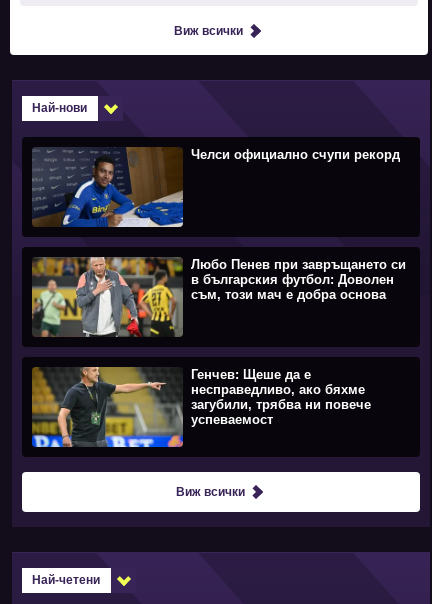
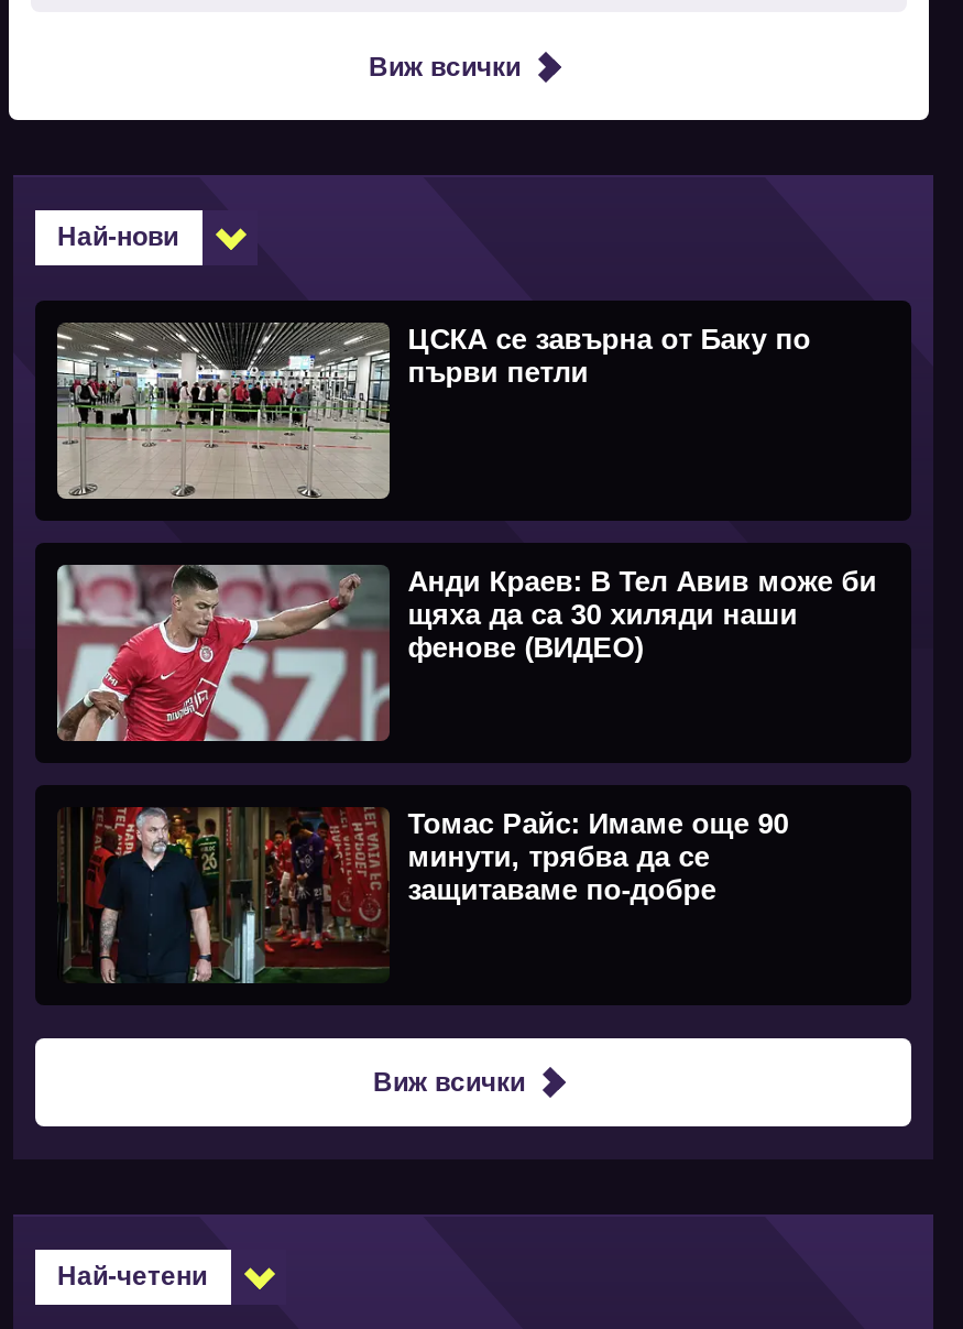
[32,146,400,228] [image] | Челси официално счупи рекорд -> [55,322,810,501] [image] | ЦСКА се завърна от Баку по | първи петли
[32,256,406,337] [image] | Любо Пенев при завръщането си | в българския футбол: Доволен | съм, този мач е добра основа -> [55,564,876,743] [image] | Анди Краев: В Тел Авив може би | щяха да са 30 хиляди наши | фенове (ВИДЕО)
[31,366,371,448] [image] | Генчев: Щеше да е | несправедливо, ако бяхме | загубили, трябва ни повече | успеваемост -> [57,806,788,983] [image] | Томас Райс: Имаме още 90 | минути, трябва да се | защитаваме по-добре

